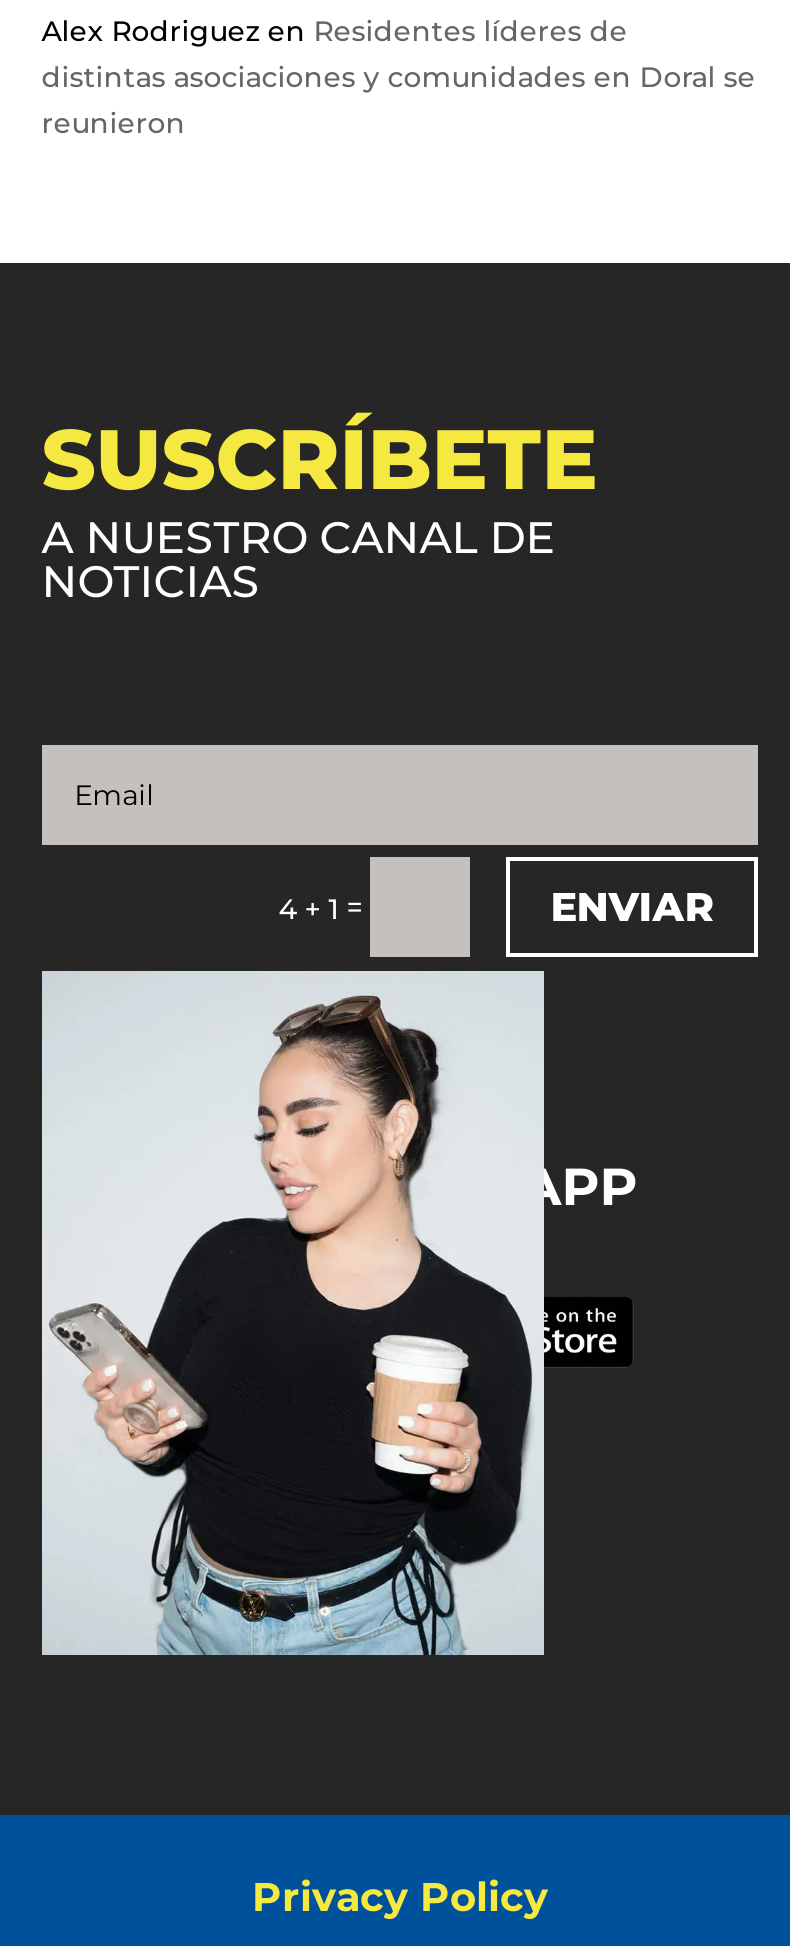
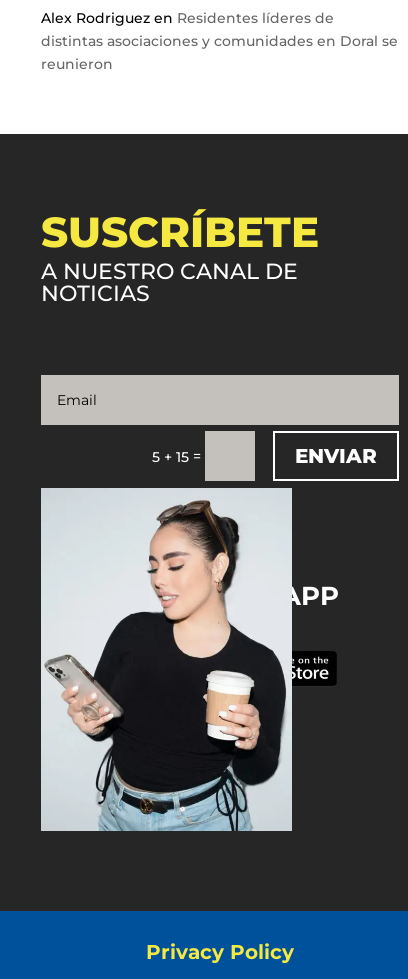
[278,888,370,926] 4 + 1 = -> [152,446,205,465] 5 + 15 =

